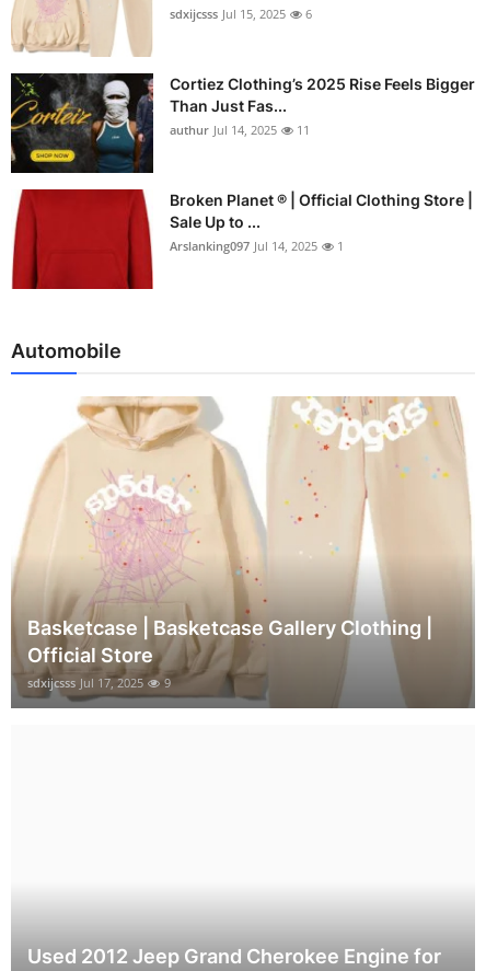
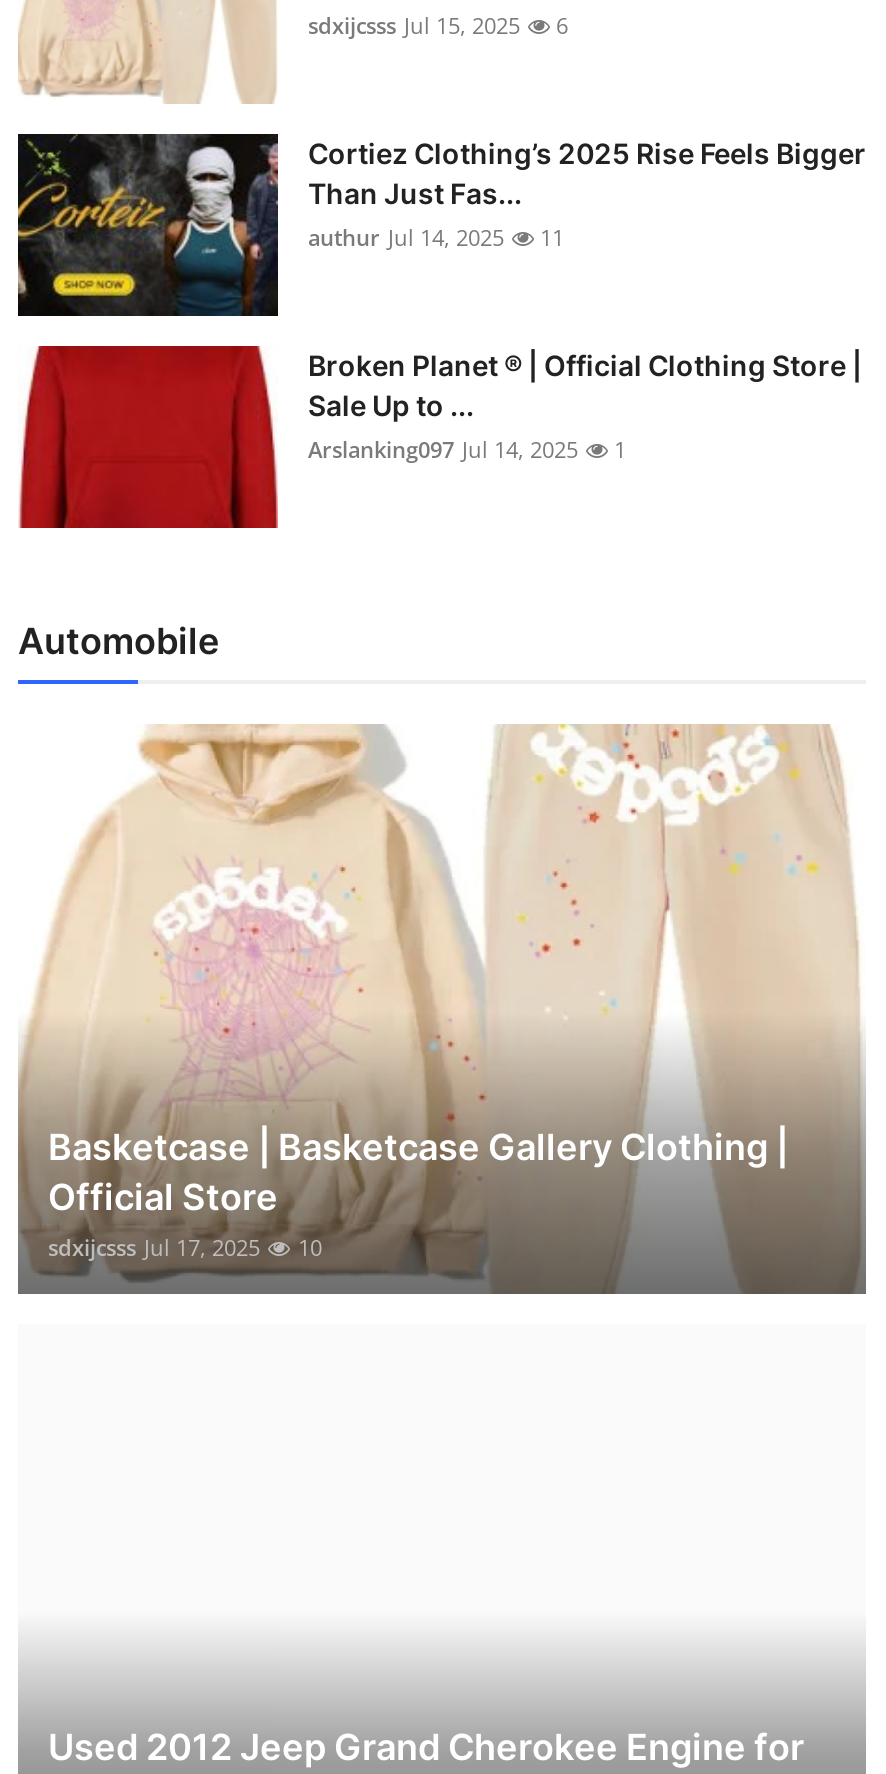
[27,674,171,691] sdxijcsss Jul 17, 2025 9 -> [48,1232,322,1262] sdxijcsss Jul 17, 2025 10

